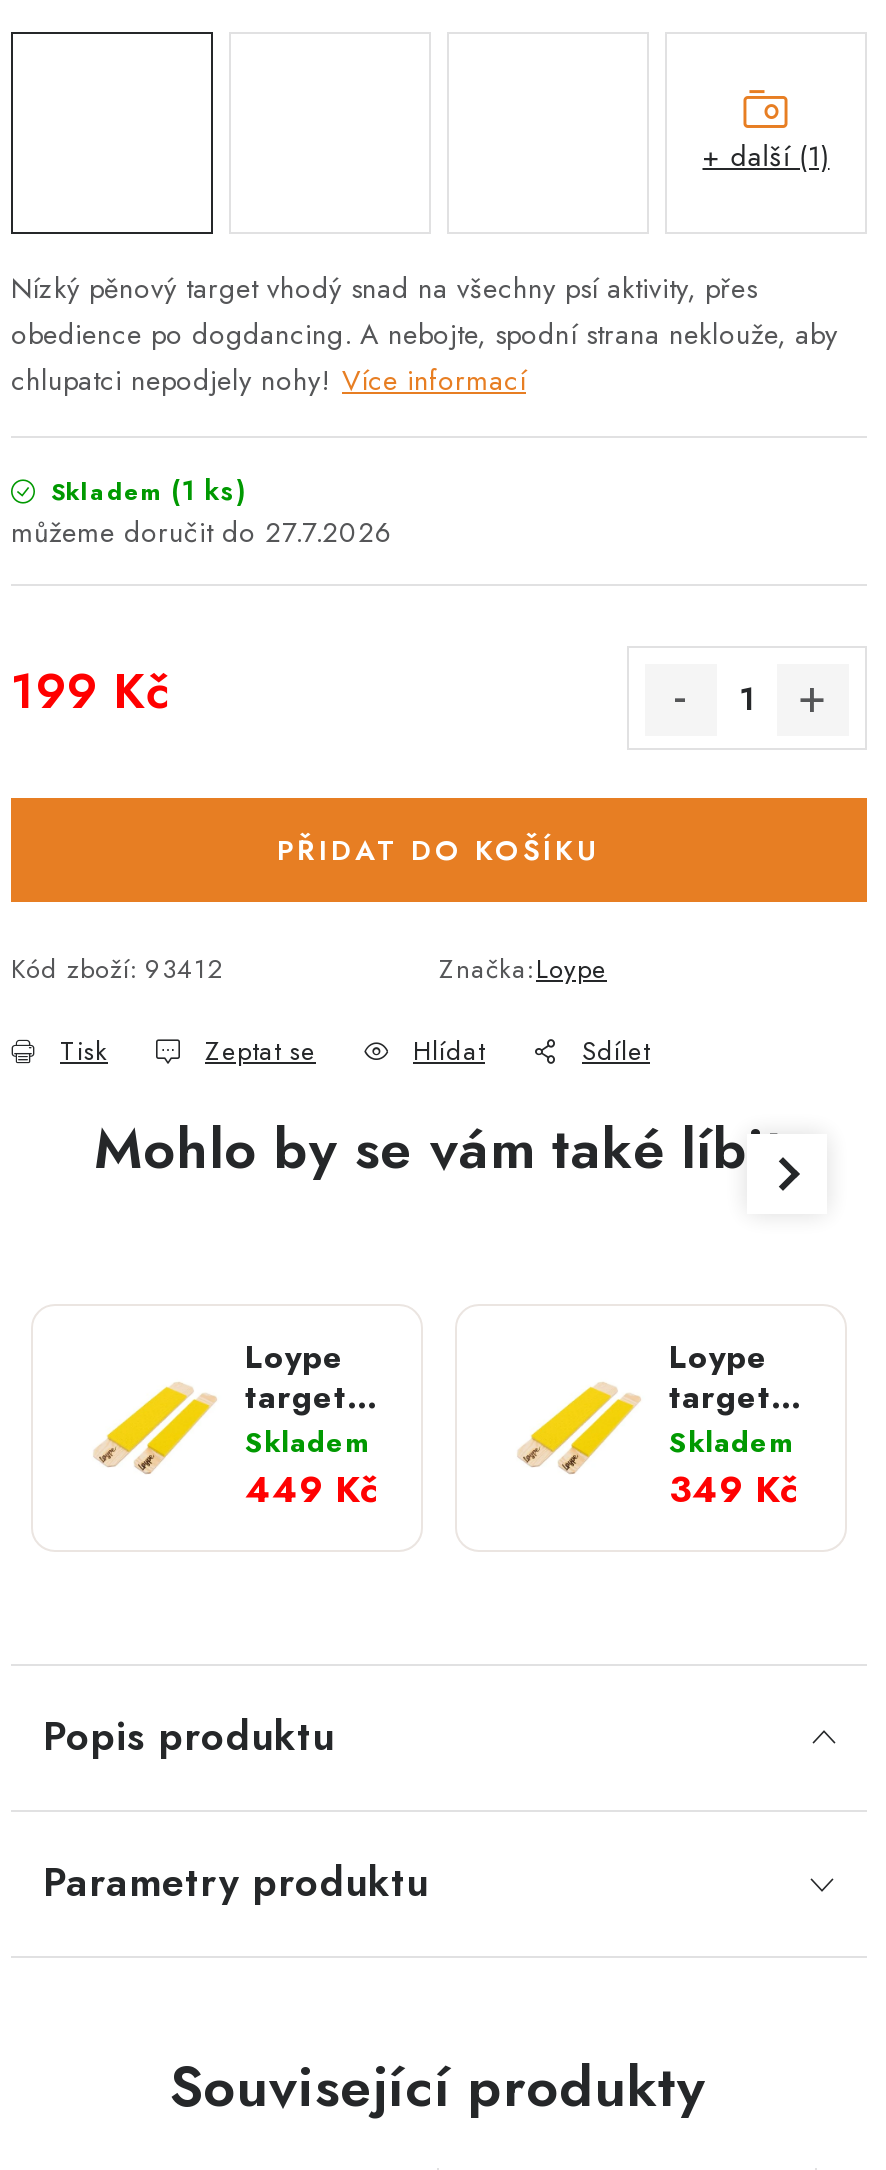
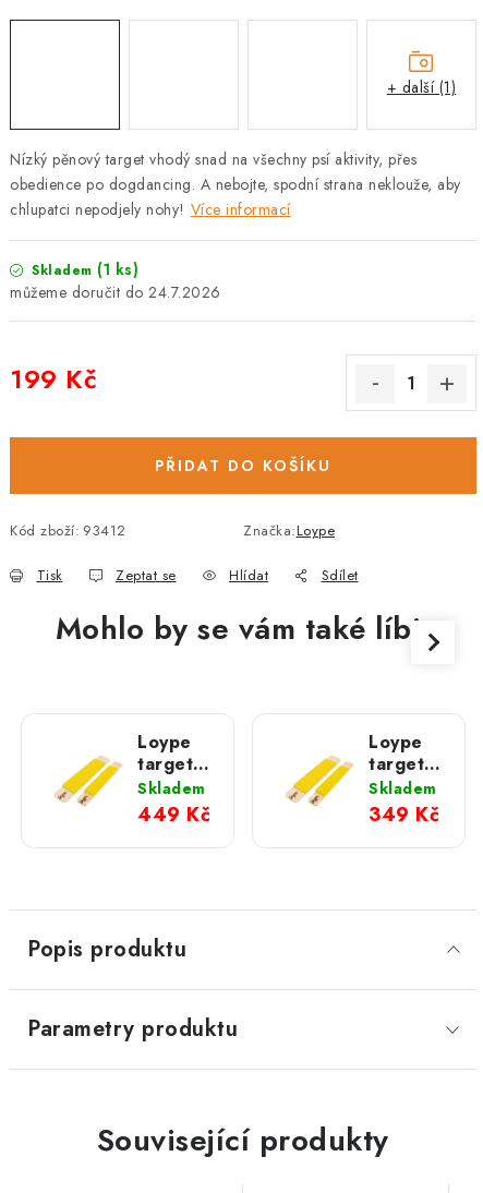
[265,512,394,552] 27.7.2026 -> [148,281,221,303] 24.7.2026

